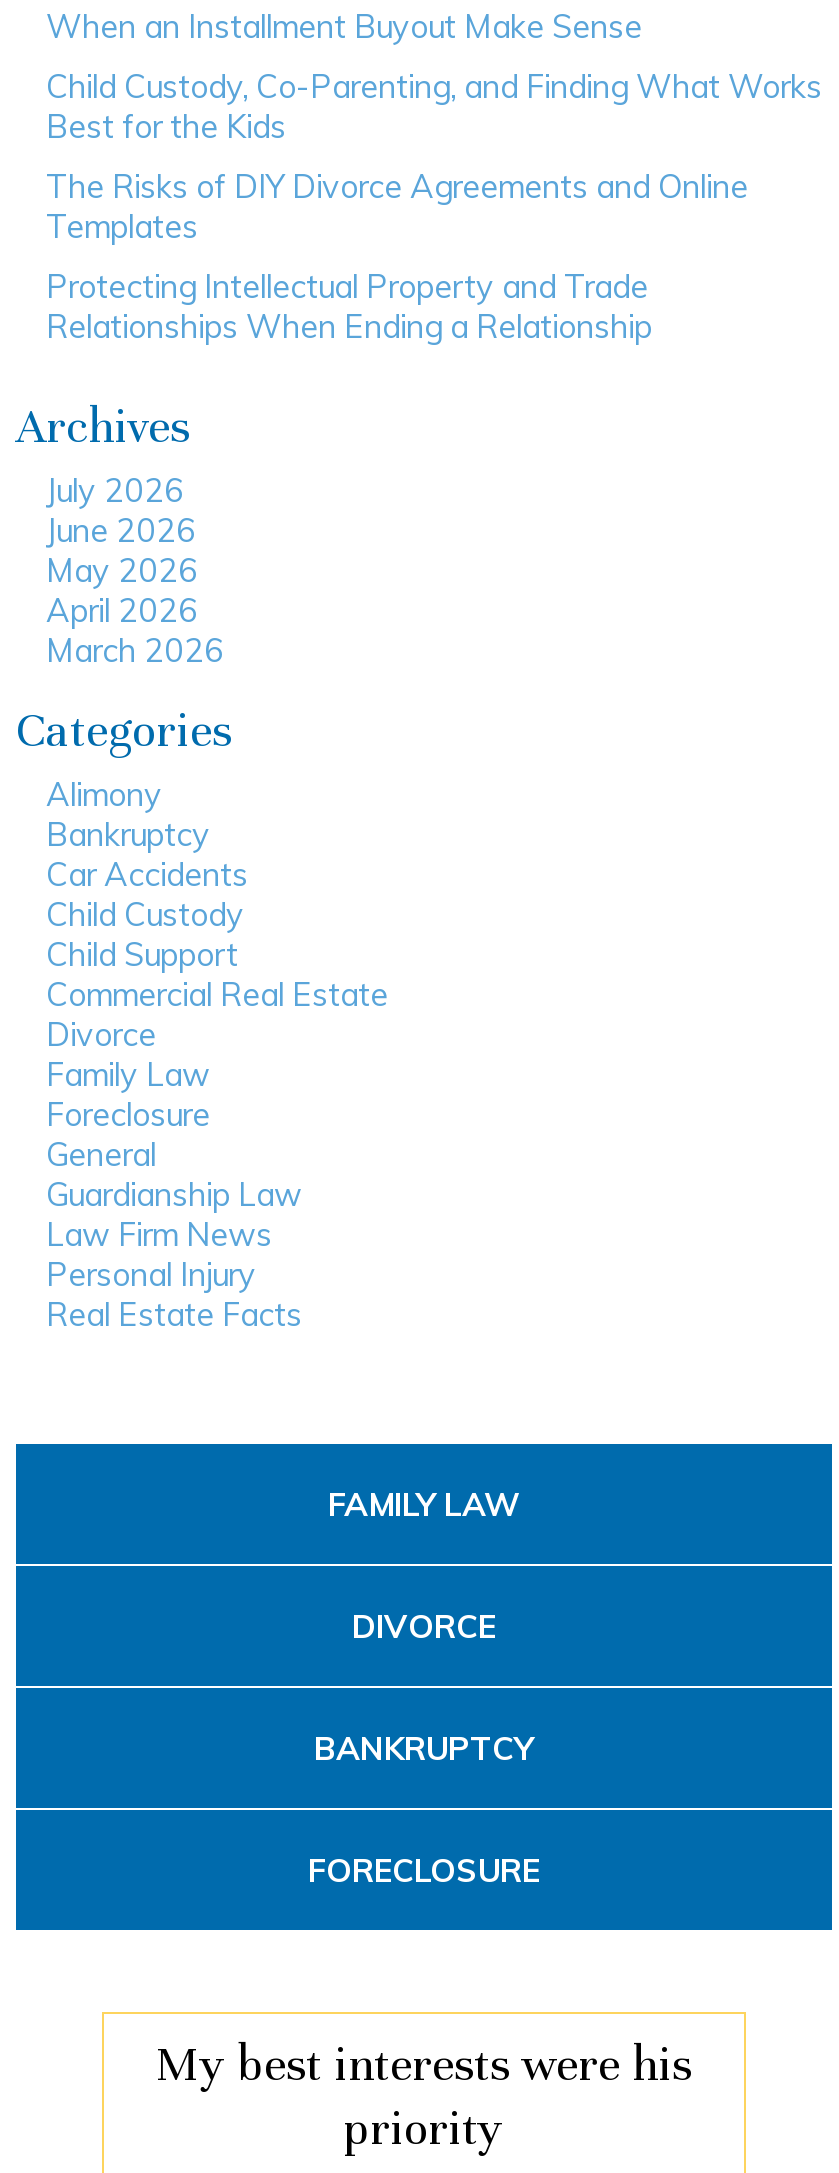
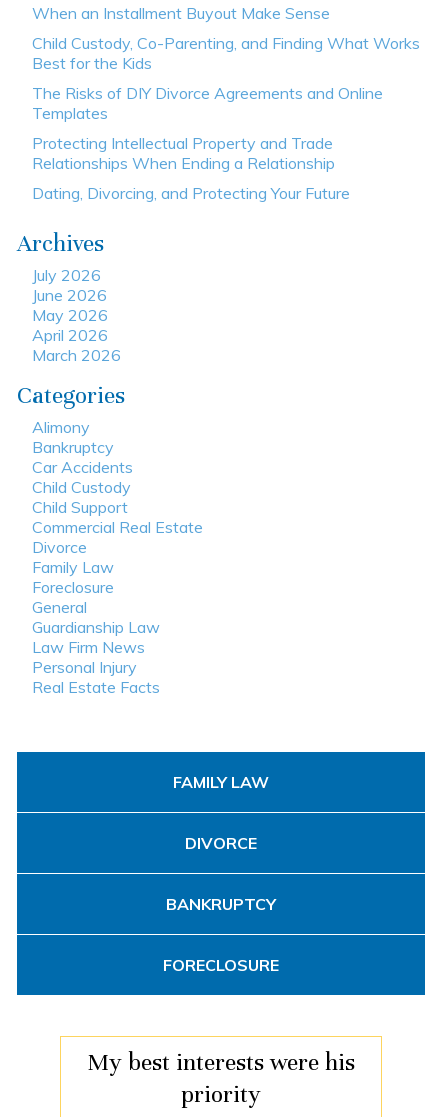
none -> [32,183,350,203] Dating, Divorcing, and Protecting Your Future

